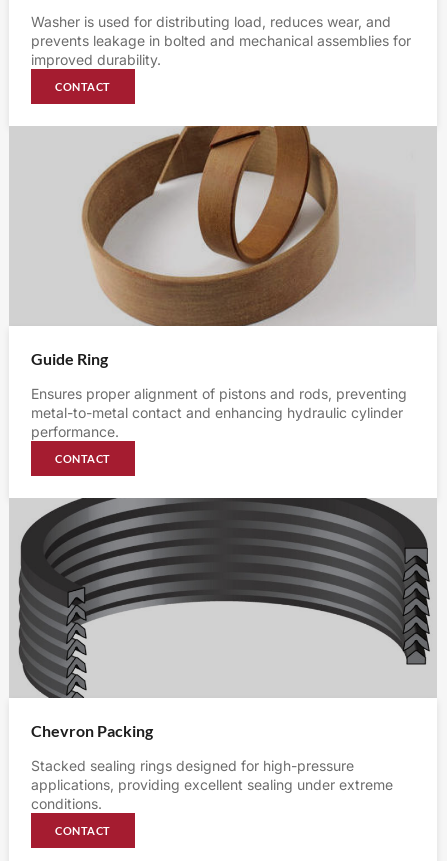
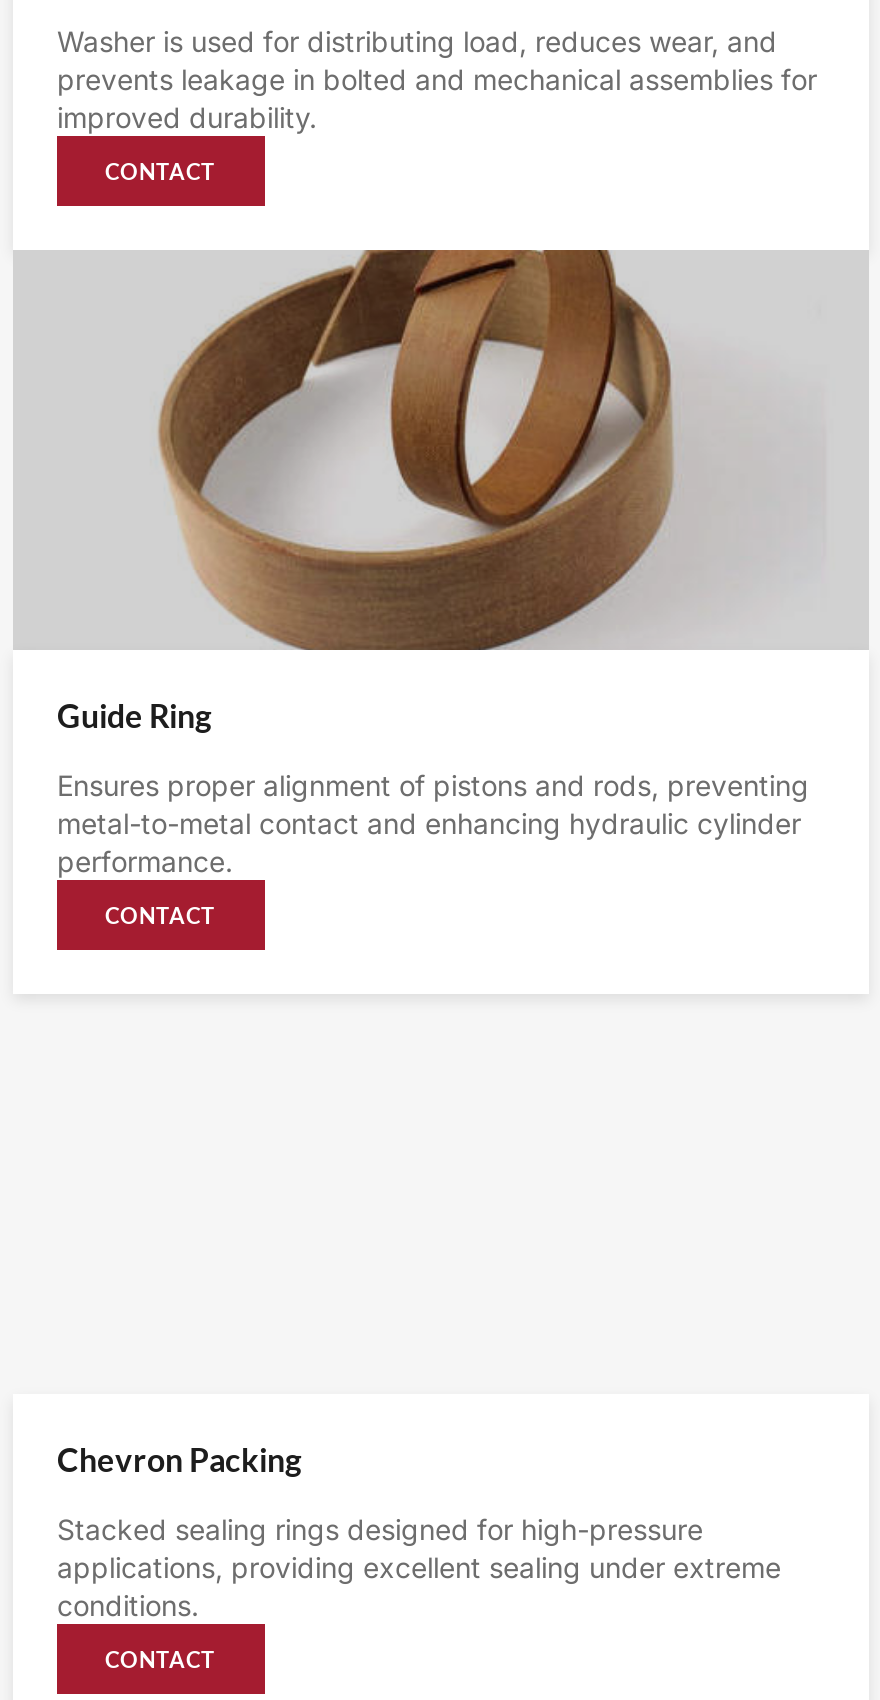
[10,497,436,699] [image] -> none

